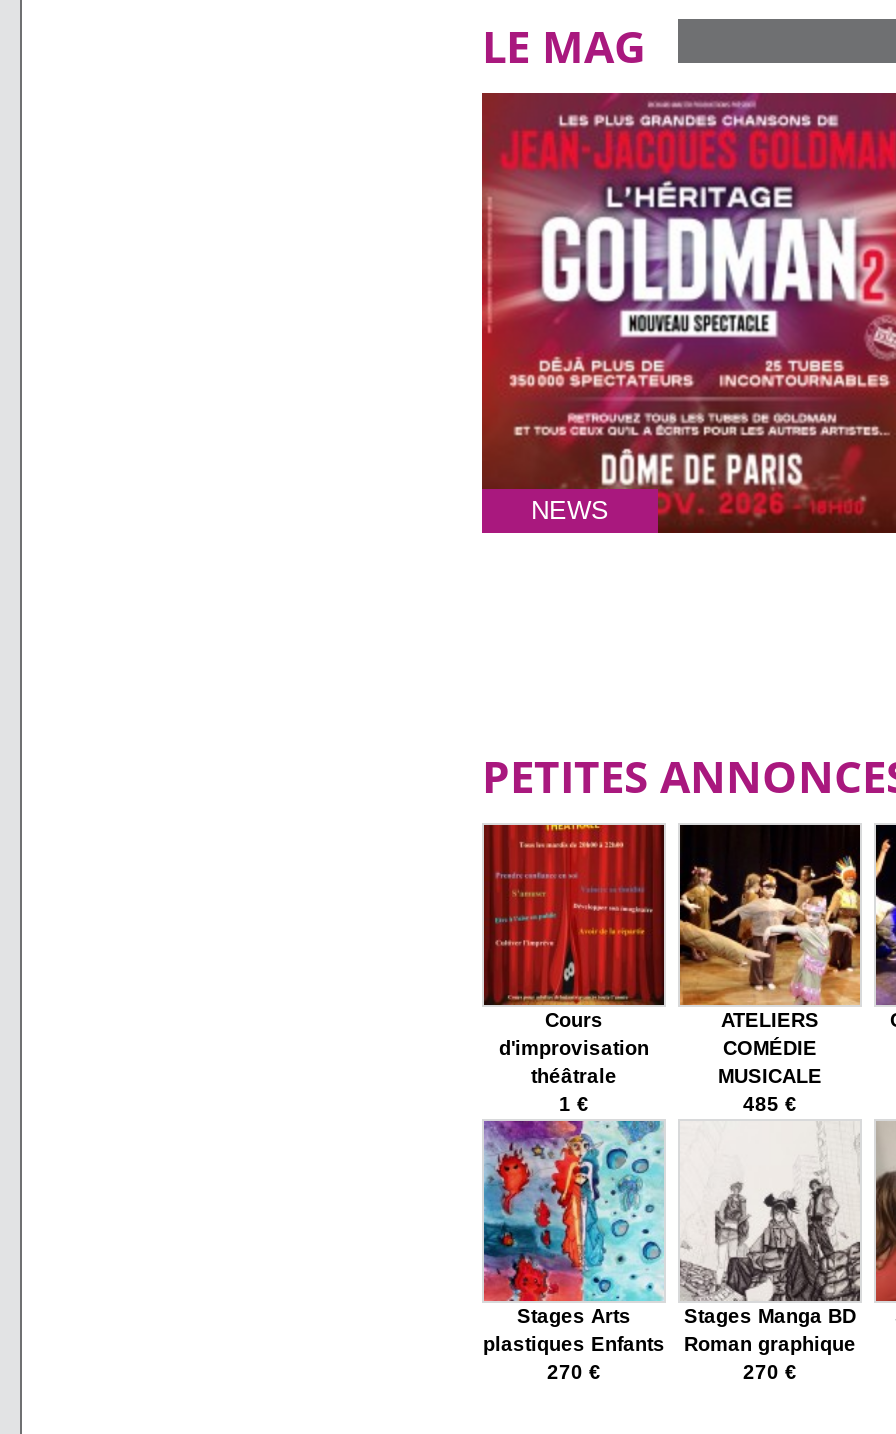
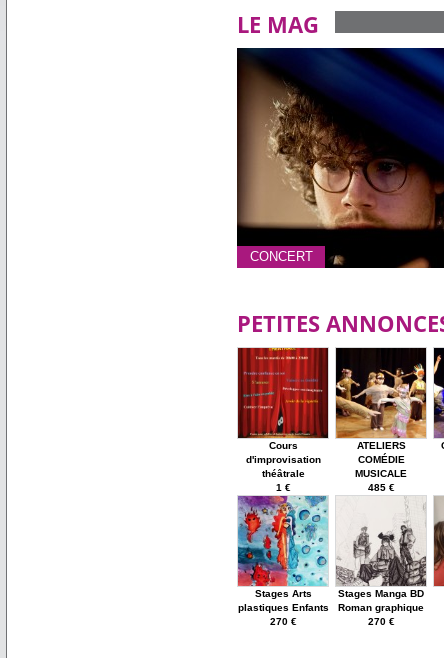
[480,91,890,535] [image] | NEWS -> [236,47,441,269] [image] | CONCERT

